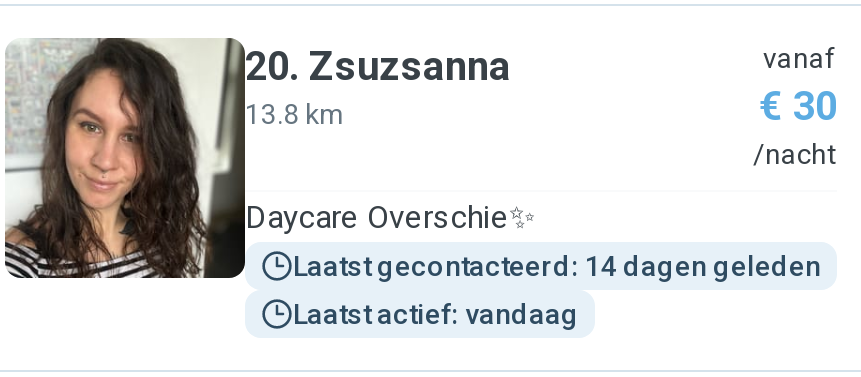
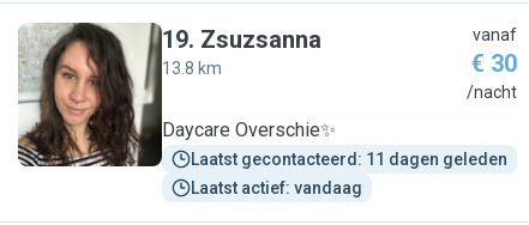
[245,42,511,90] 20. Zsuzsanna -> [162,25,321,54] 19. Zsuzsanna
[293,250,821,282] Laatst gecontacteerd: 14 dagen geleden -> [191,150,507,169] Laatst gecontacteerd: 11 dagen geleden

